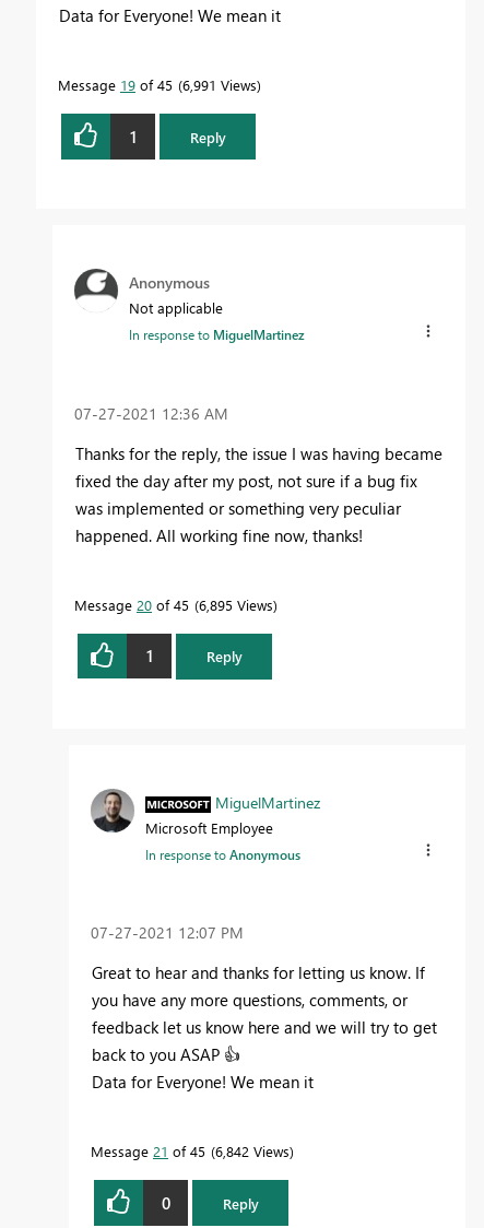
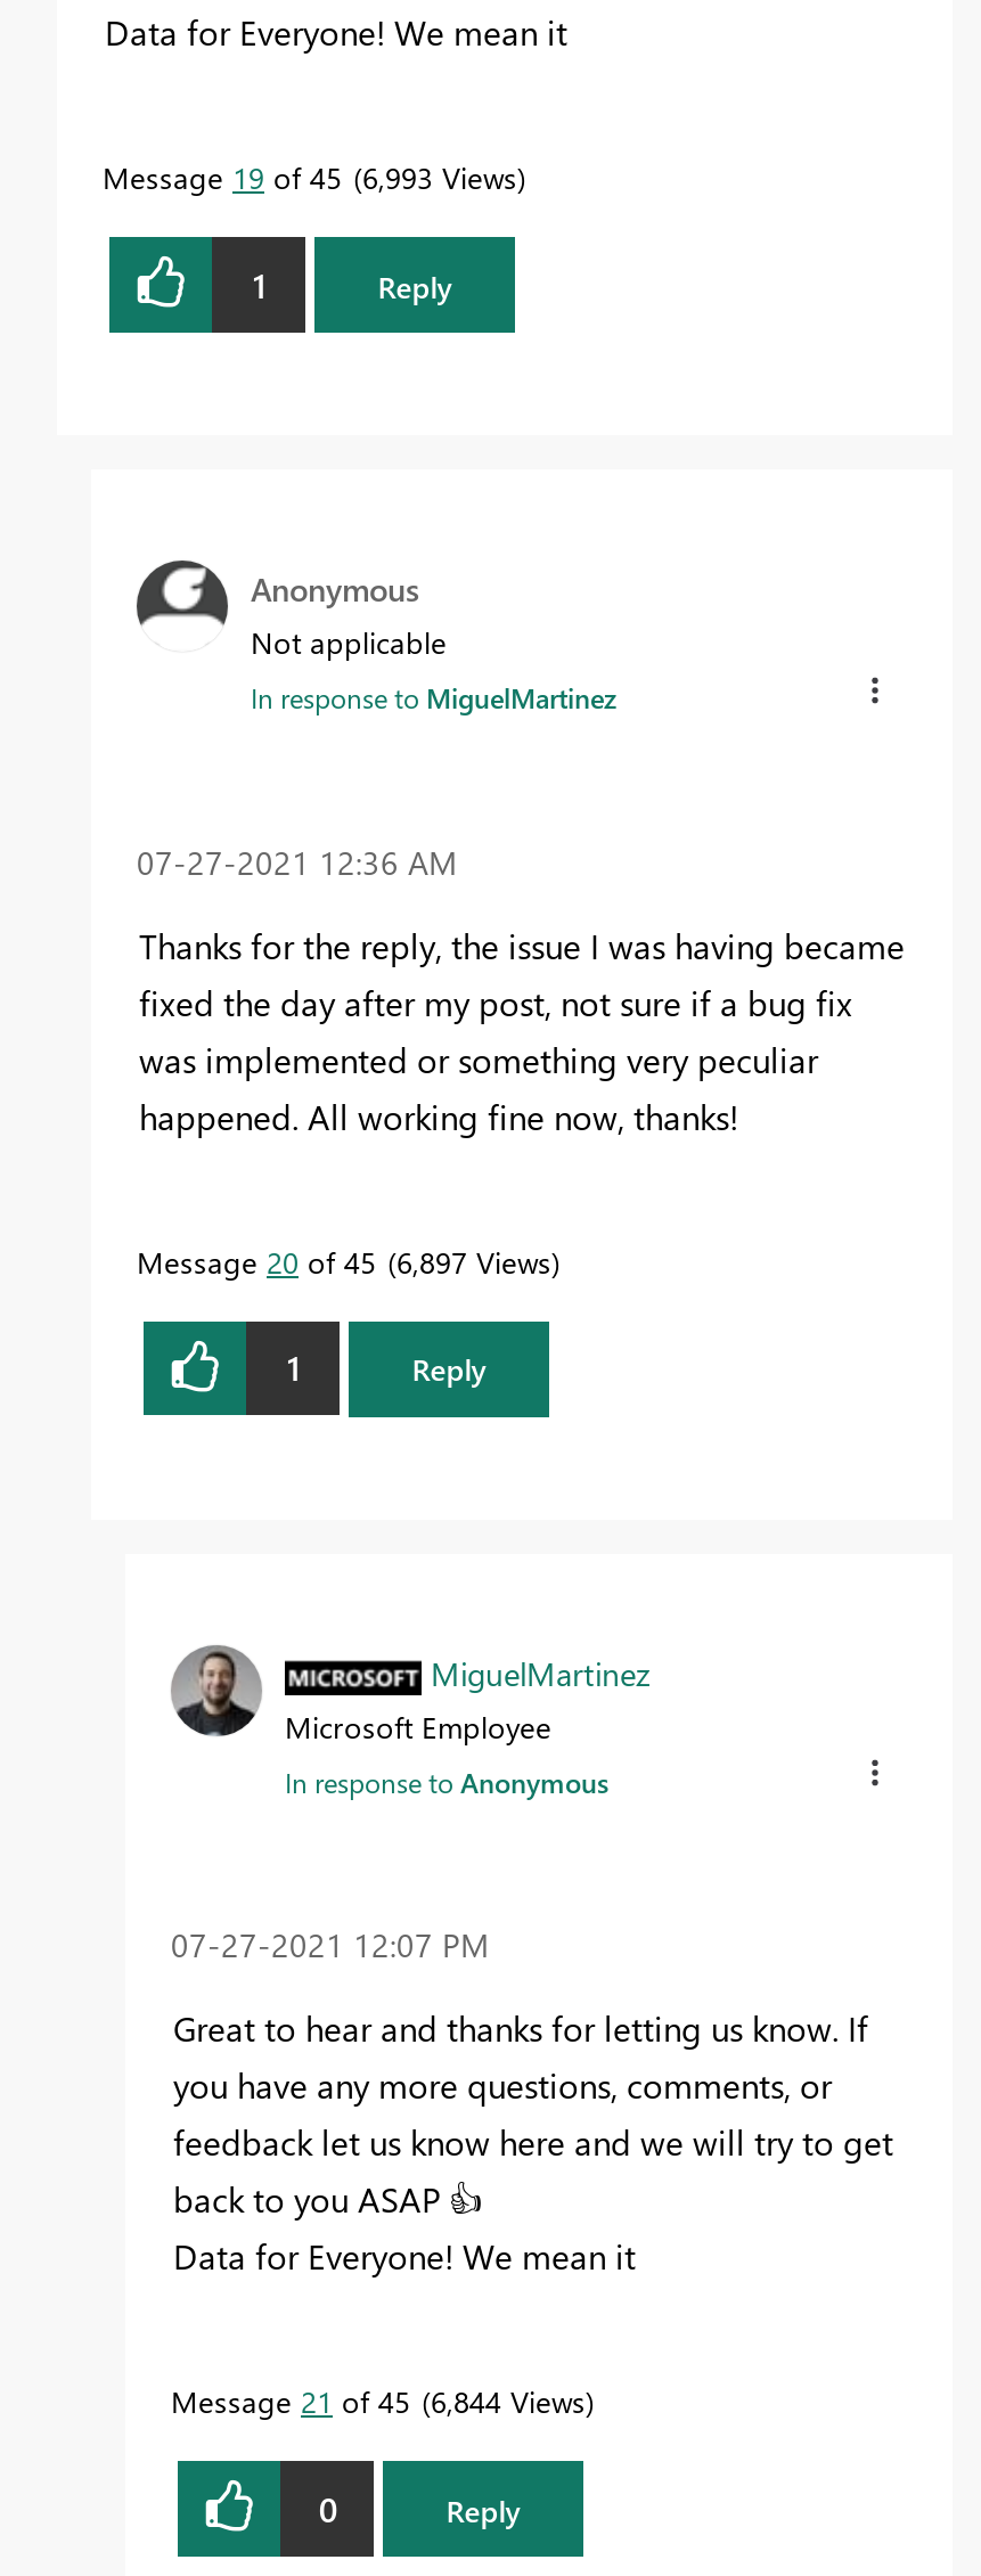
[58,76,257,94] Message 19 of 45 6,991 Views -> [103,158,517,196] Message 19 of 45 6,993 Views
[74,595,273,614] Message 20 of 45 6,895 Views -> [137,1241,551,1280] Message 20 of 45 6,897 Views
[91,1142,290,1160] Message 21 of 45 6,842 Views -> [171,2381,586,2420] Message 21 of 45 6,844 Views

